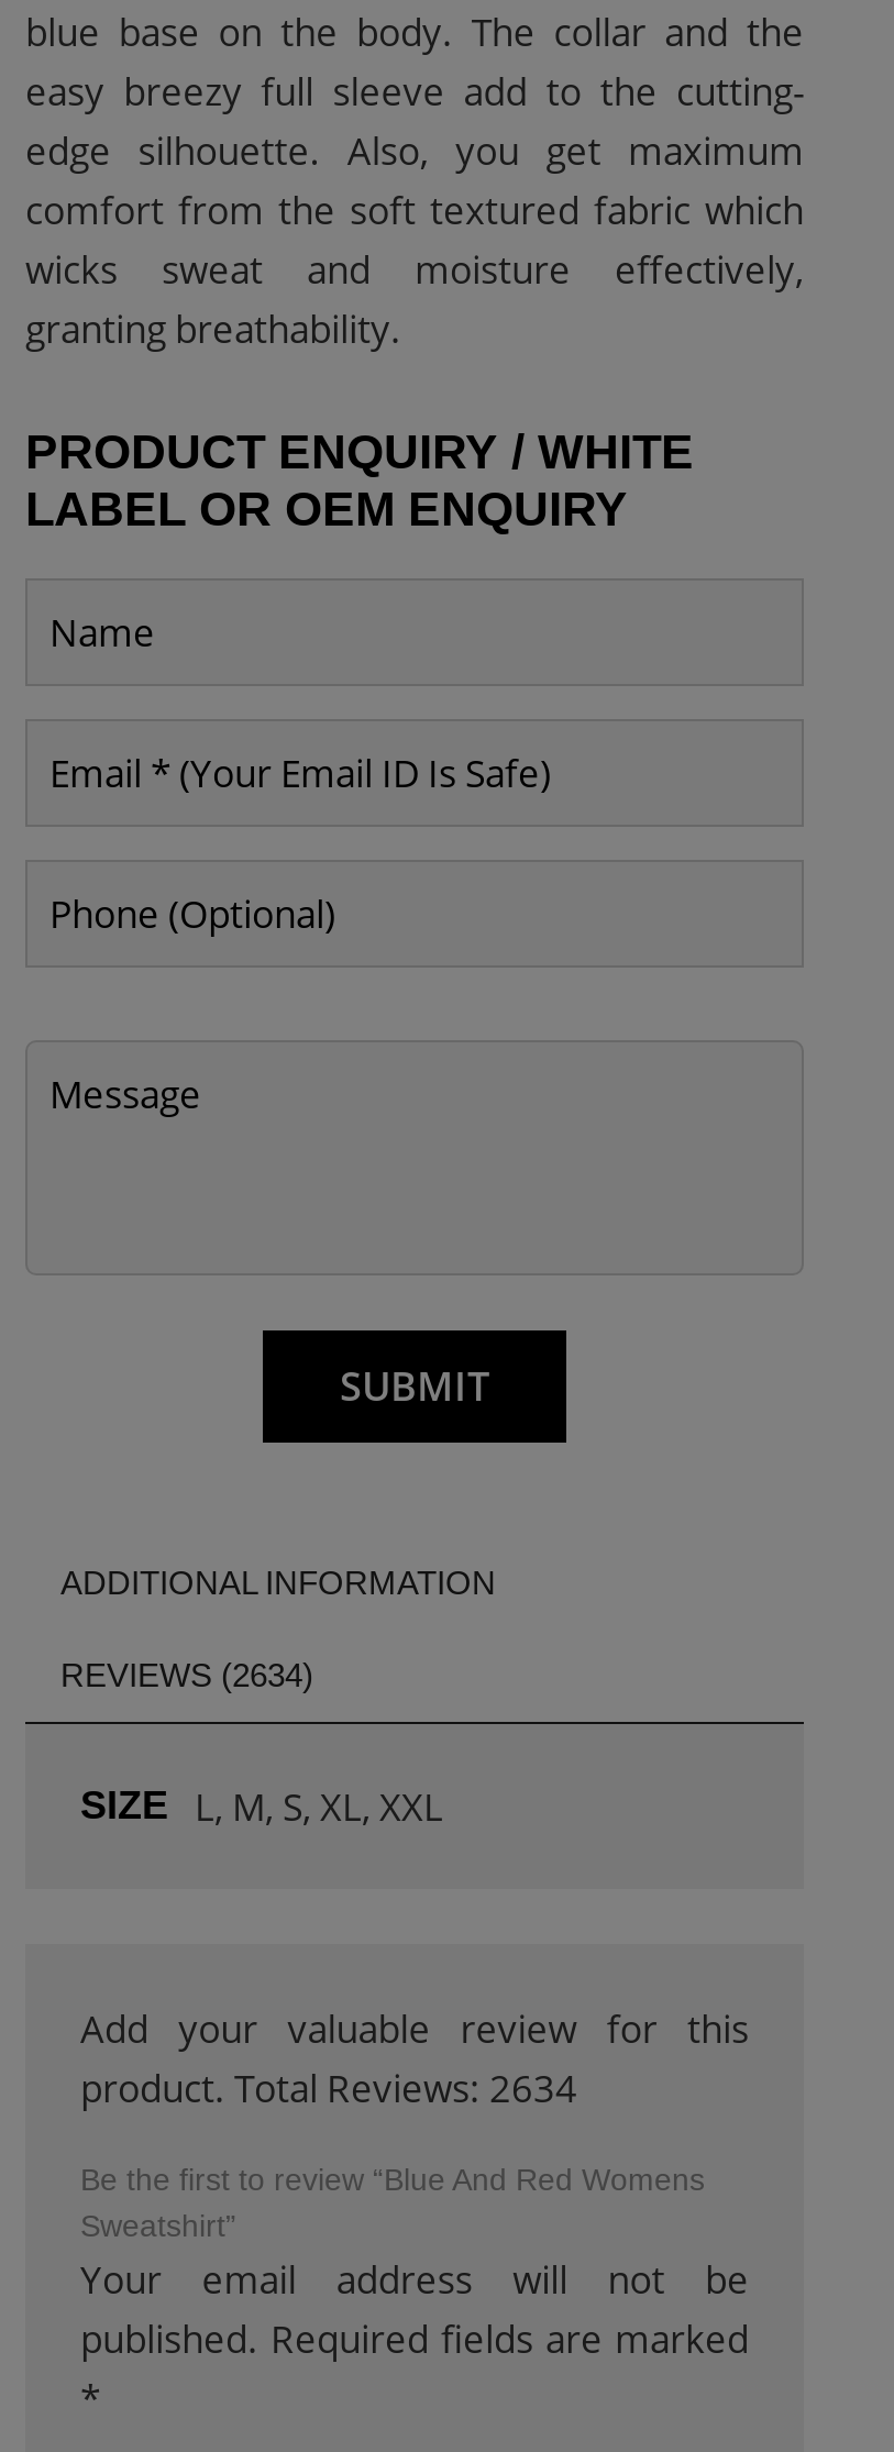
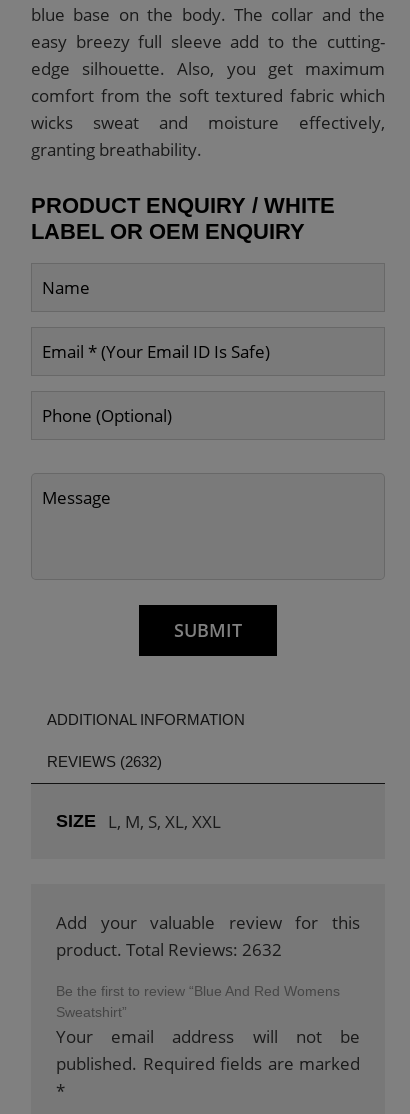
[60,1656,313,1694] REVIEWS (2634) -> [47,753,162,770] REVIEWS (2632)
[80,2063,577,2114] product. Total Reviews: 2634 -> [56,938,282,961] product. Total Reviews: 2632

